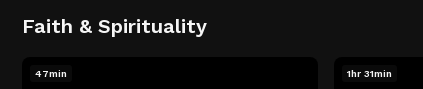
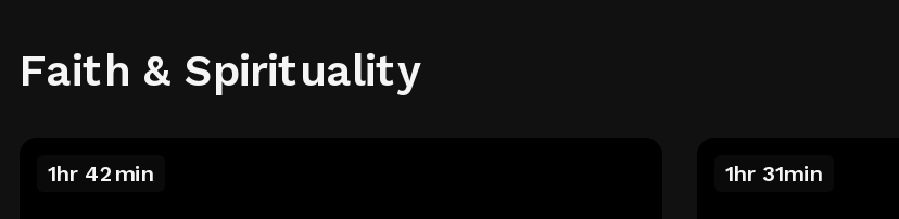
[35,67,67,78] 47min -> [48,160,154,184] 1hr 42min

